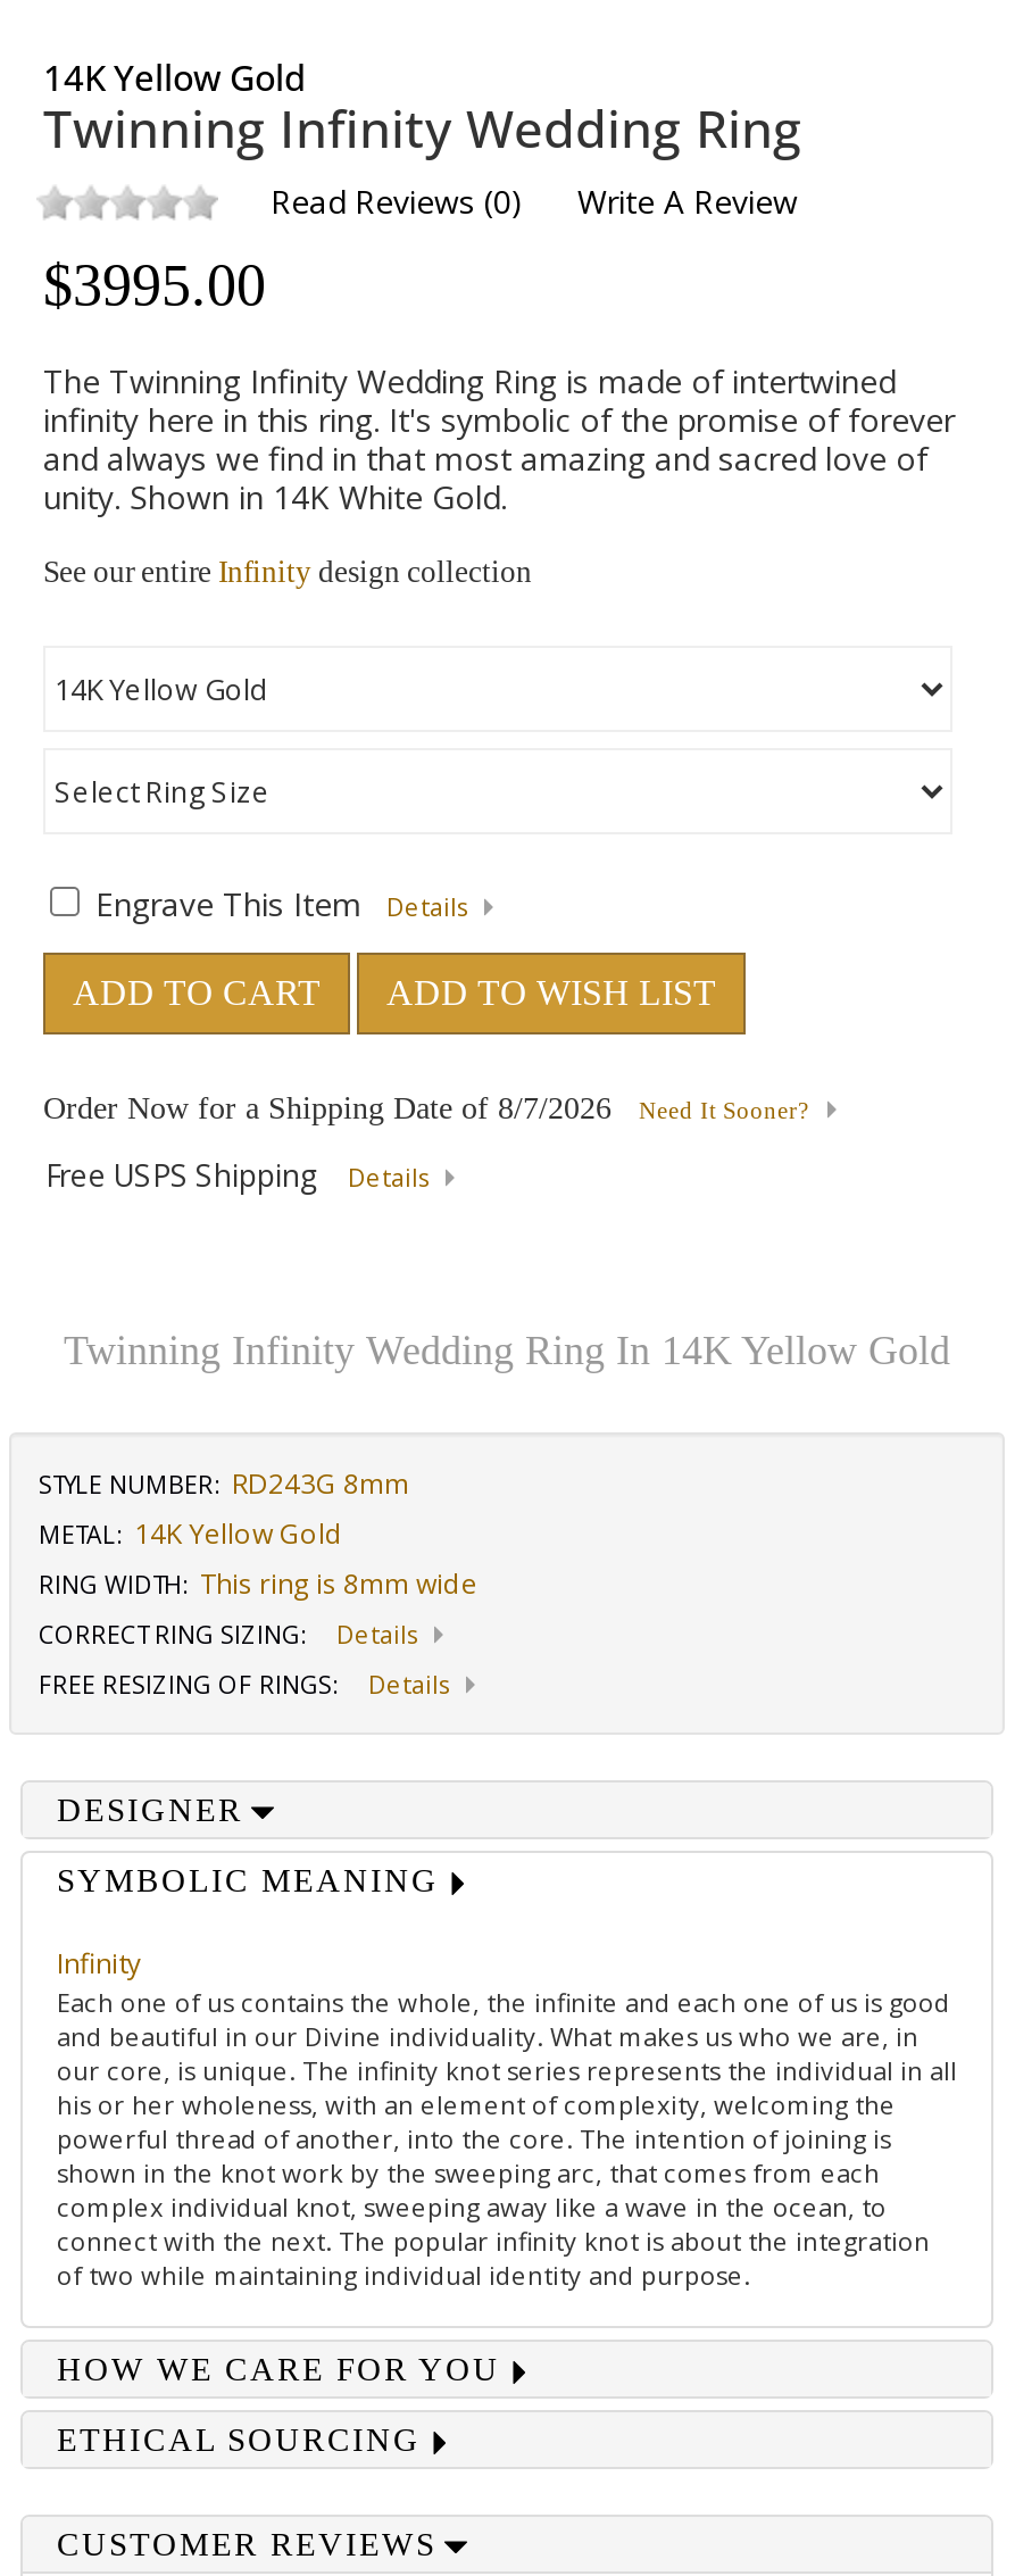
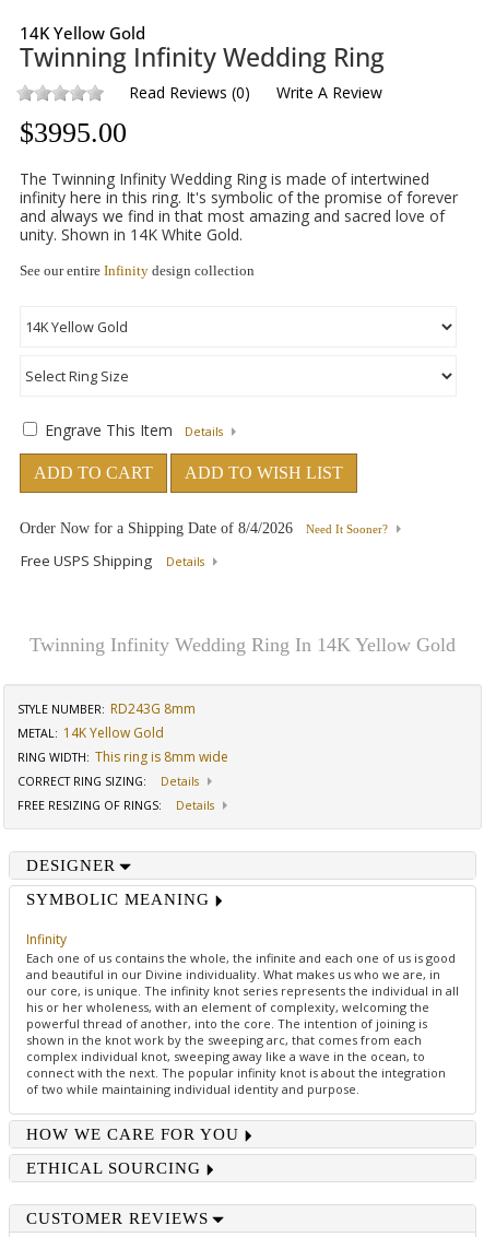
[43,1091,612,1125] Order Now for a Shipping Date of 8/7/2026 -> [20,520,293,537] Order Now for a Shipping Date of 8/4/2026

